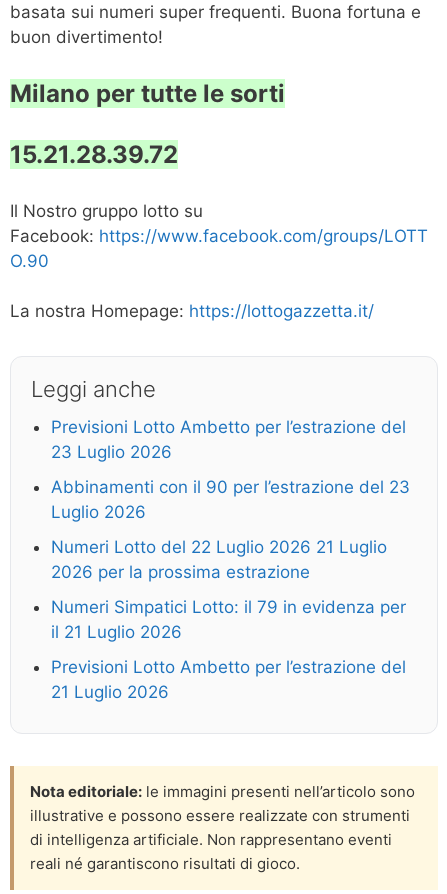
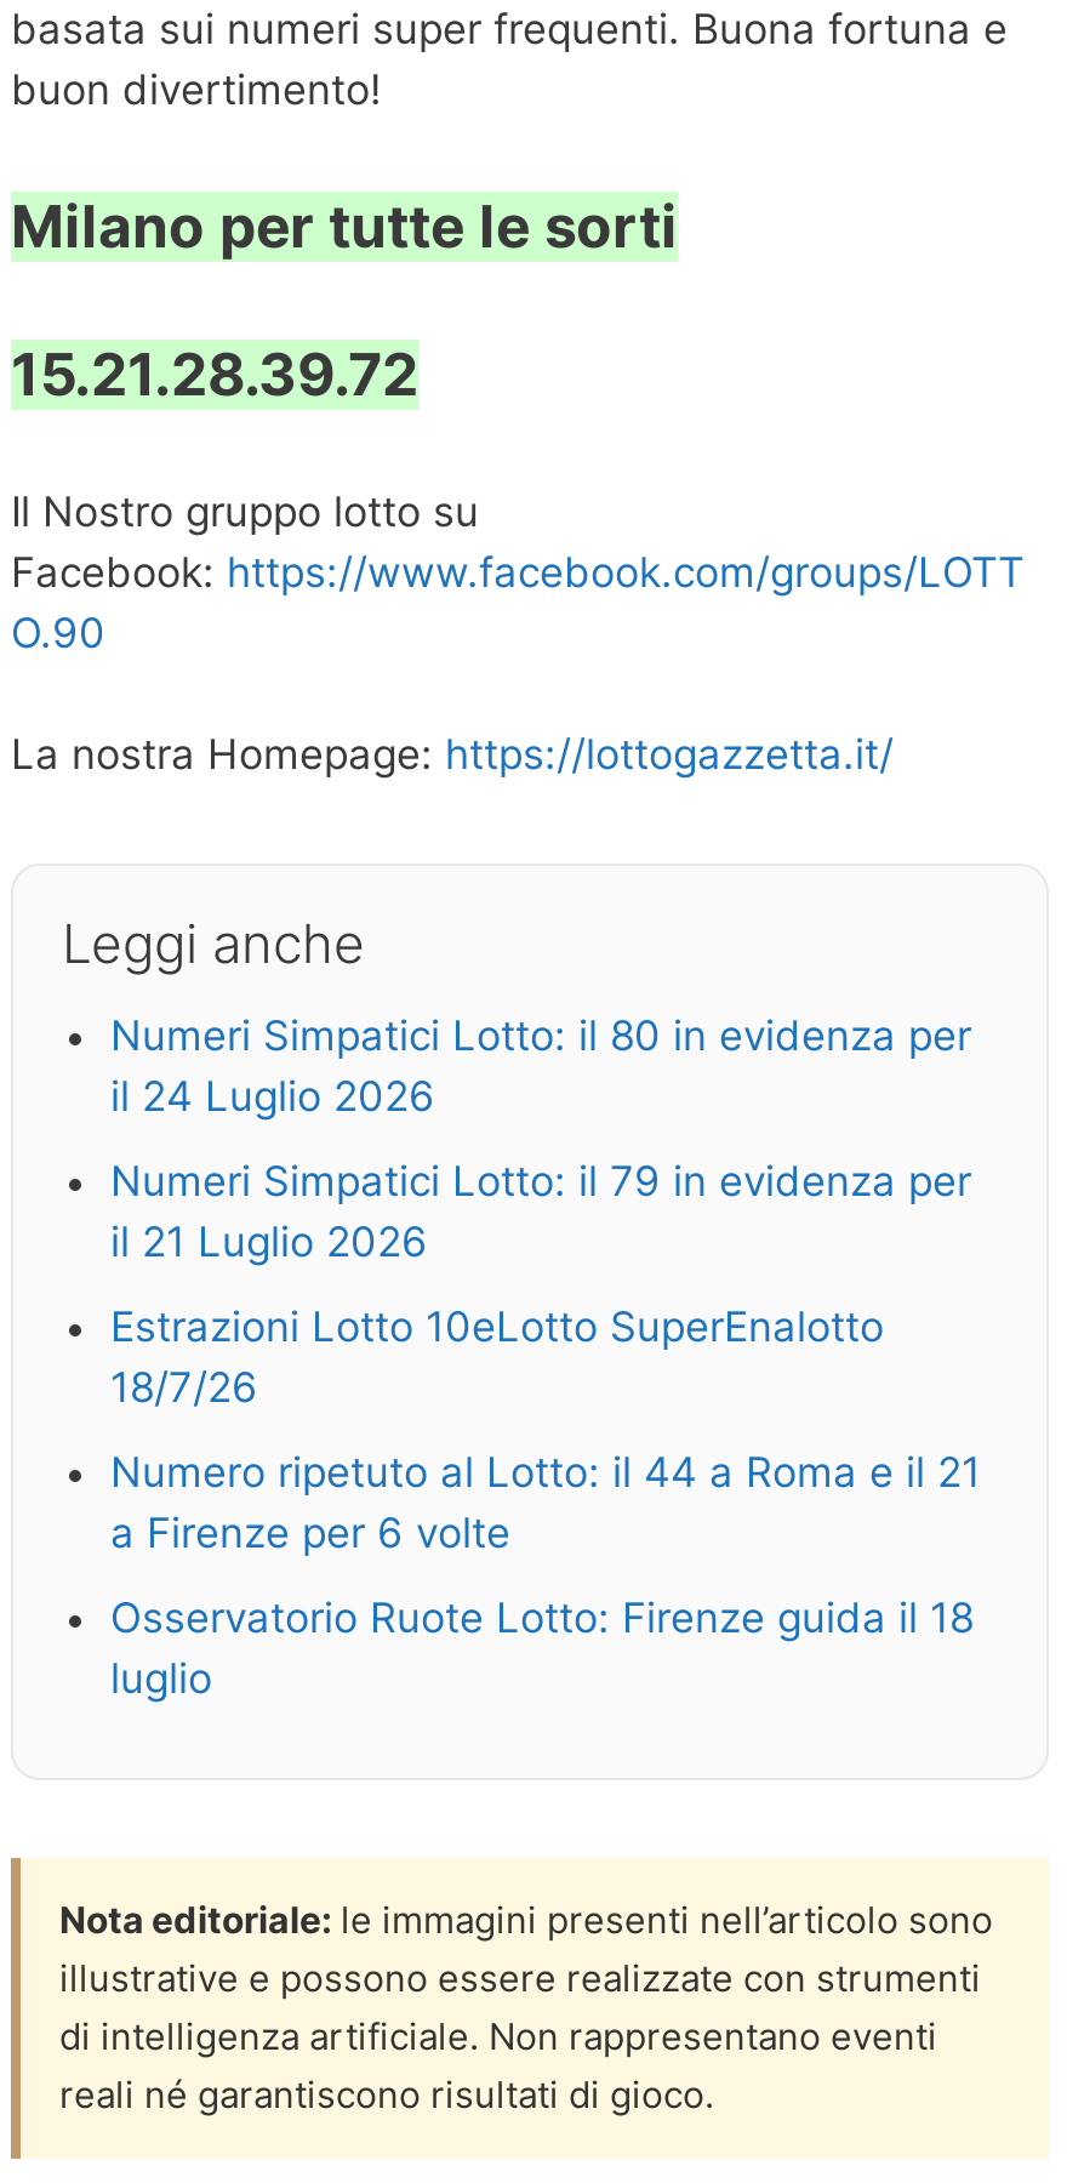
[51,417,410,582] Previsioni Lotto Ambetto per l’estrazione del | 23 Luglio 2026 | Abbinamenti con il 90 per l’estrazione del 23 | Luglio 2026 | Numeri Lotto del 22 Luglio 2026 21 Luglio | 2026 per la prossima estrazione -> [110,1012,971,1121] Numeri Simpatici Lotto: il 80 in evidenza per | il 24 Luglio 2026
moved [51,597,406,642] -> [110,1158,971,1267]: Numeri Simpatici Lotto: il 79 in evidenza per | il 21 Luglio 2026
[51,657,406,702] Previsioni Lotto Ambetto per l’estrazione del | 21 Luglio 2026 -> [110,1303,981,1703] Estrazioni Lotto 10eLotto SuperEnalotto | 18/7/26 | Numero ripetuto al Lotto: il 44 a Roma e il 21 | a Firenze per 6 volte | Osservatorio Ruote Lotto: Firenze guida il 18 | luglio

